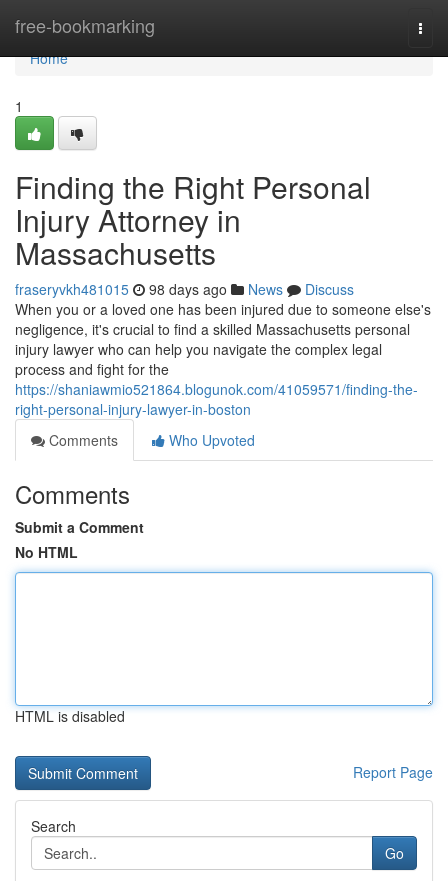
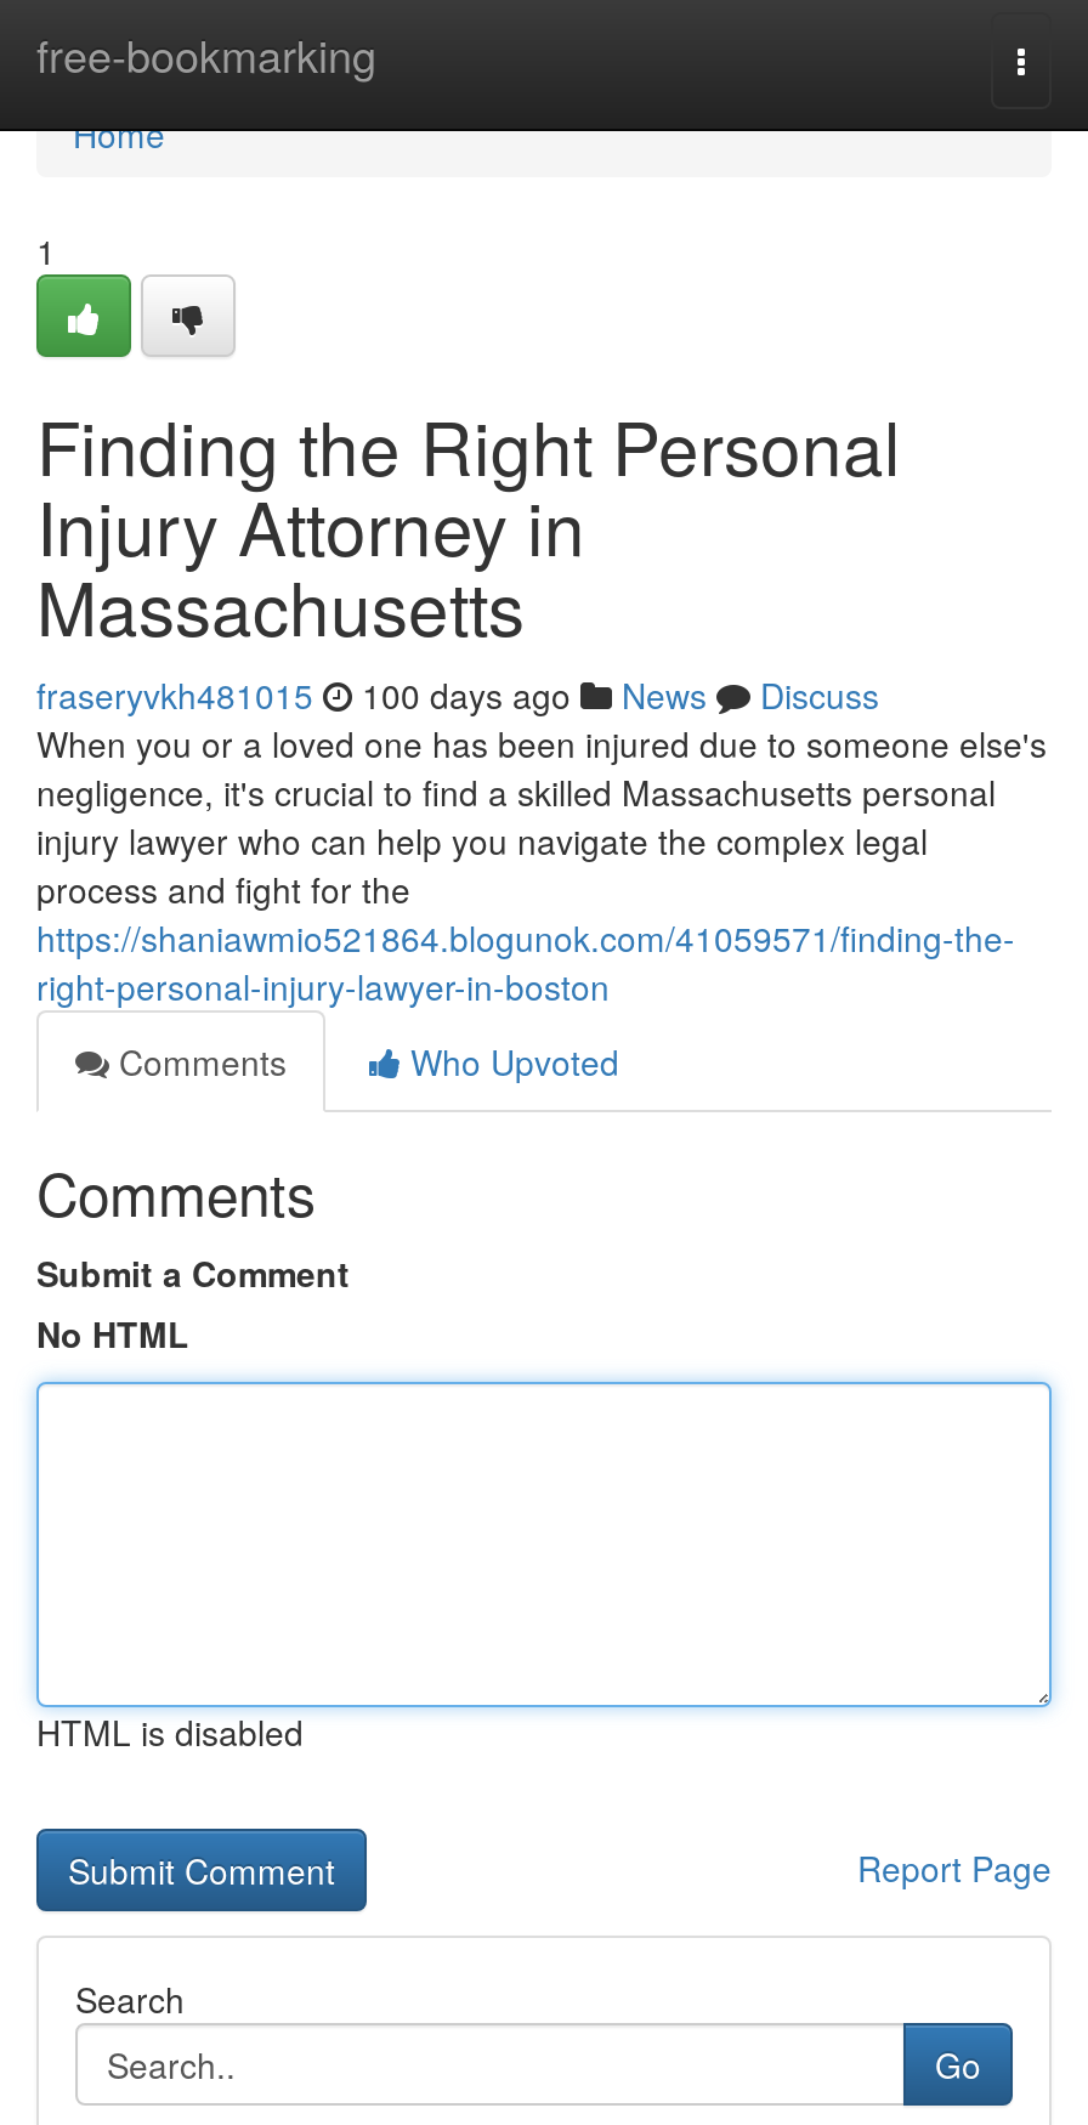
[15,279,354,299] fraseryvkh481015 98 days ago News Discuss -> [36,670,879,719] fraseryvkh481015 100 days ago News Discuss

